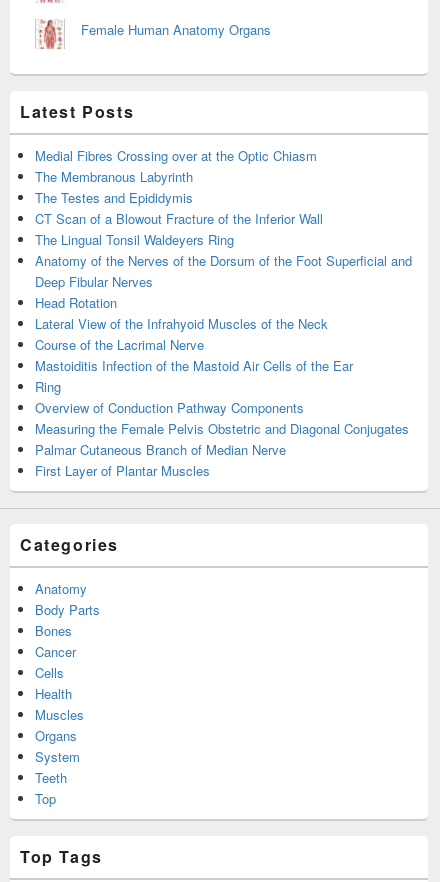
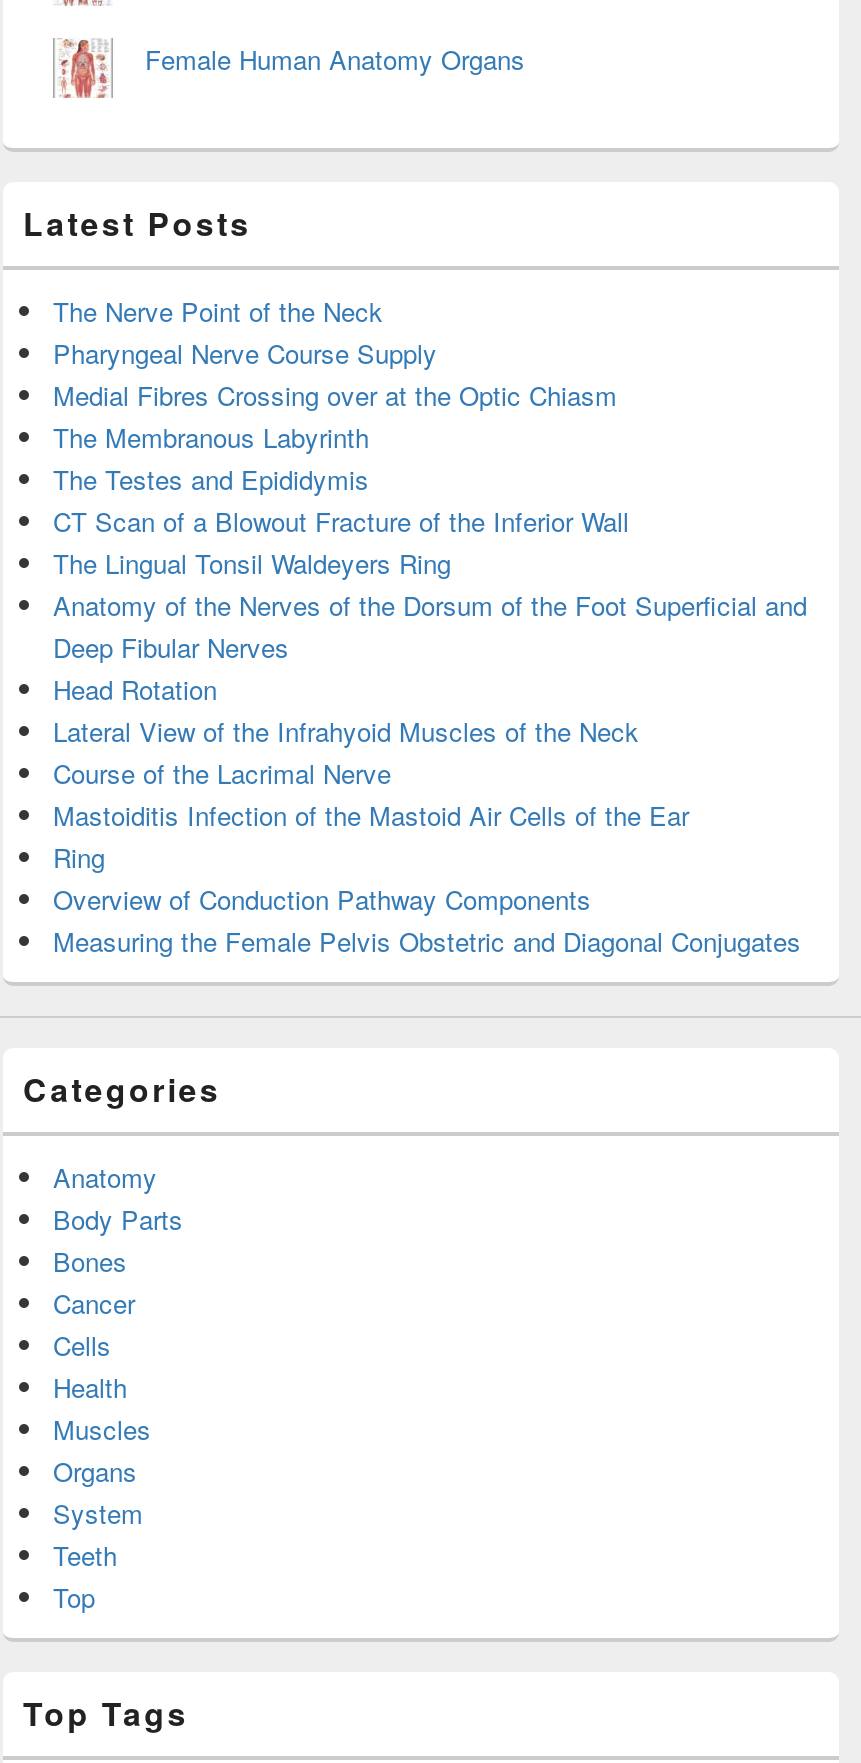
none -> [53,293,437,373] The Nerve Point of the Neck | Pharyngeal Nerve Course Supply
moved [35,146,412,438] -> [53,377,807,961]: Medial Fibres Crossing over at the Optic Chiasm | The Membranous Labyrinth | The Testes and Epididymis | ... | Overview of Conduction Pathway Components | Measuring the Female Pelvis Obstetric and Diagonal Conjugates
[35,440,286,480] Palmar Cutaneous Branch of Median Nerve | First Layer of Plantar Muscles -> none

